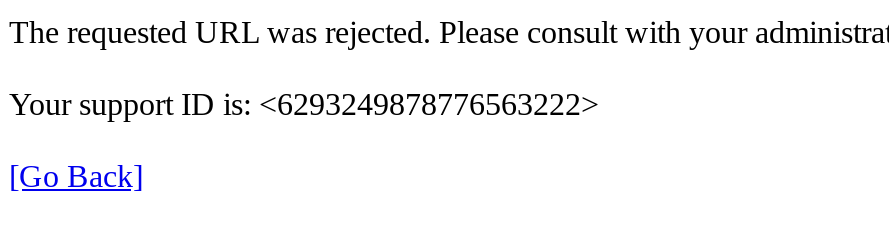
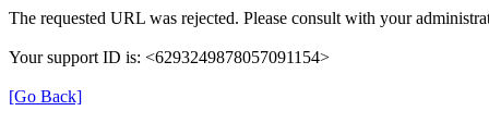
[9,87,599,121] Your support ID is: <6293249878776563222> -> [9,48,330,66] Your support ID is: <6293249878057091154>

